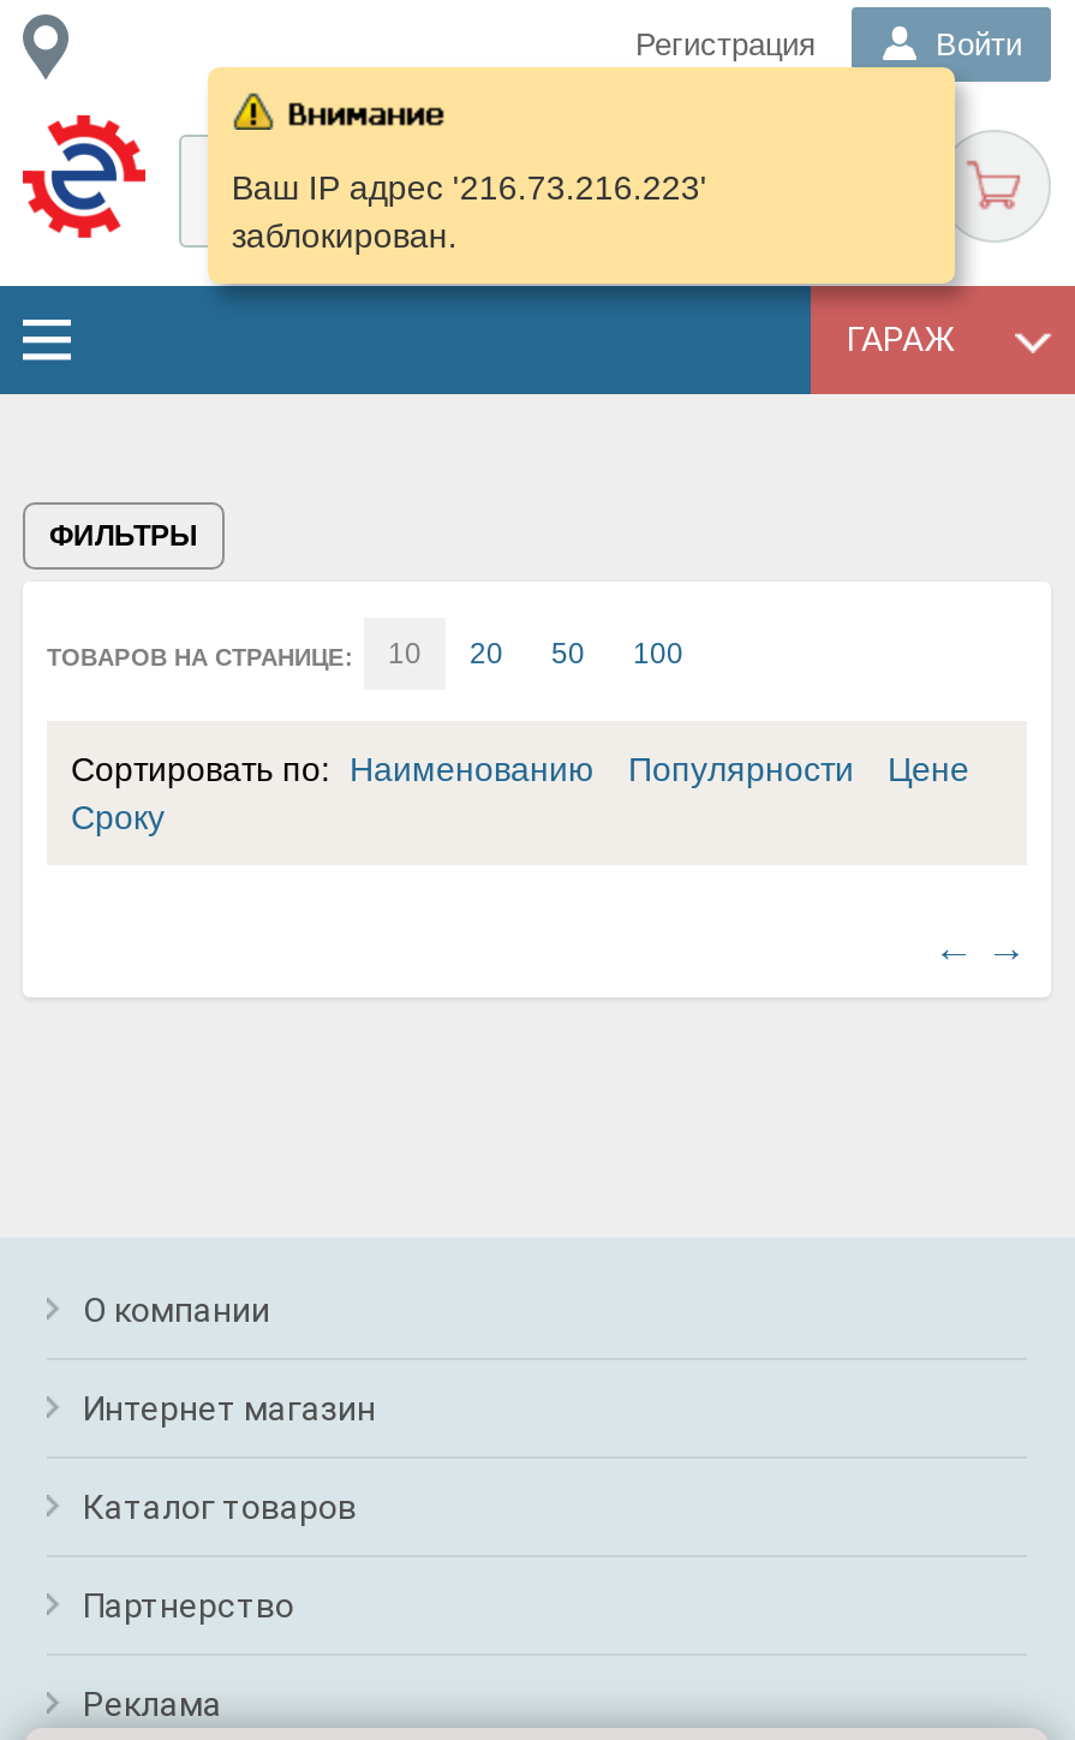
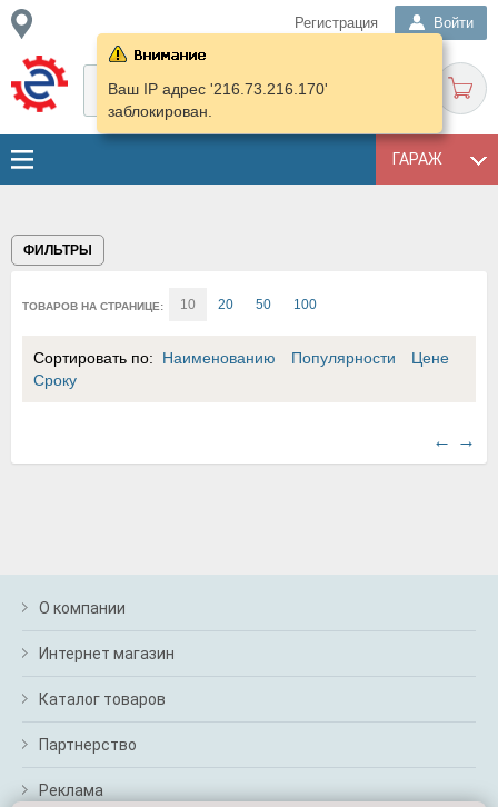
[231,168,707,207] Ваш IP адрес '216.73.216.223' -> [108,80,328,98] Ваш IP адрес '216.73.216.170'

